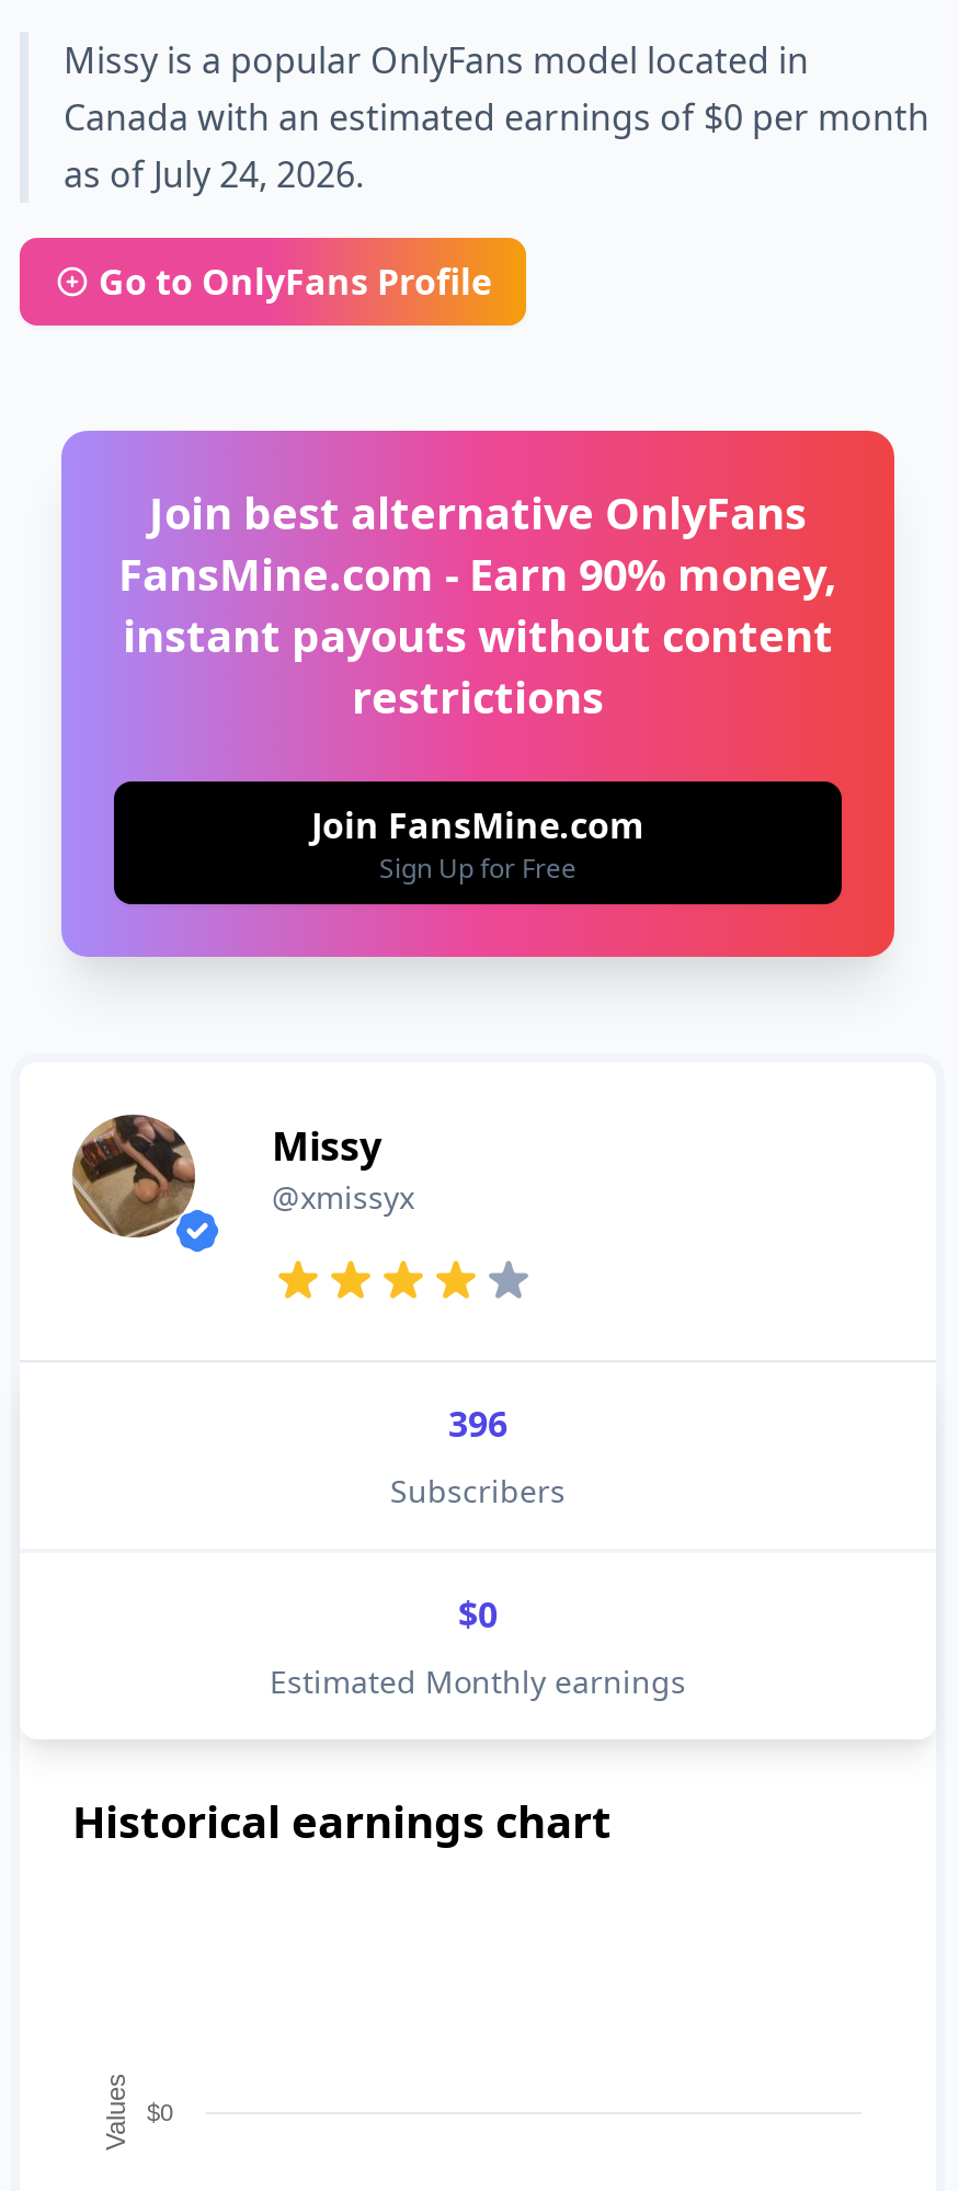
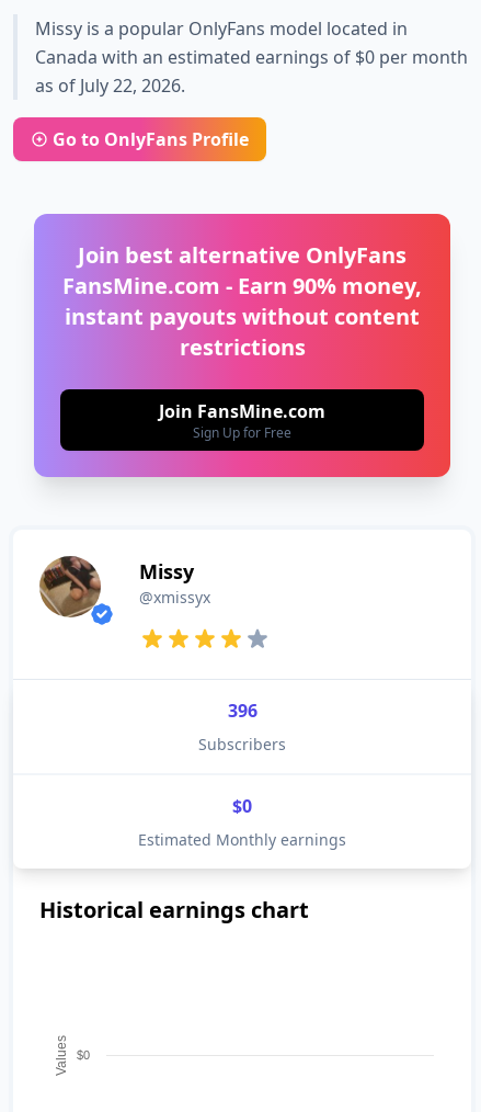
[64,150,364,198] as of July 24, 2026. -> [35,73,185,98] as of July 22, 2026.

